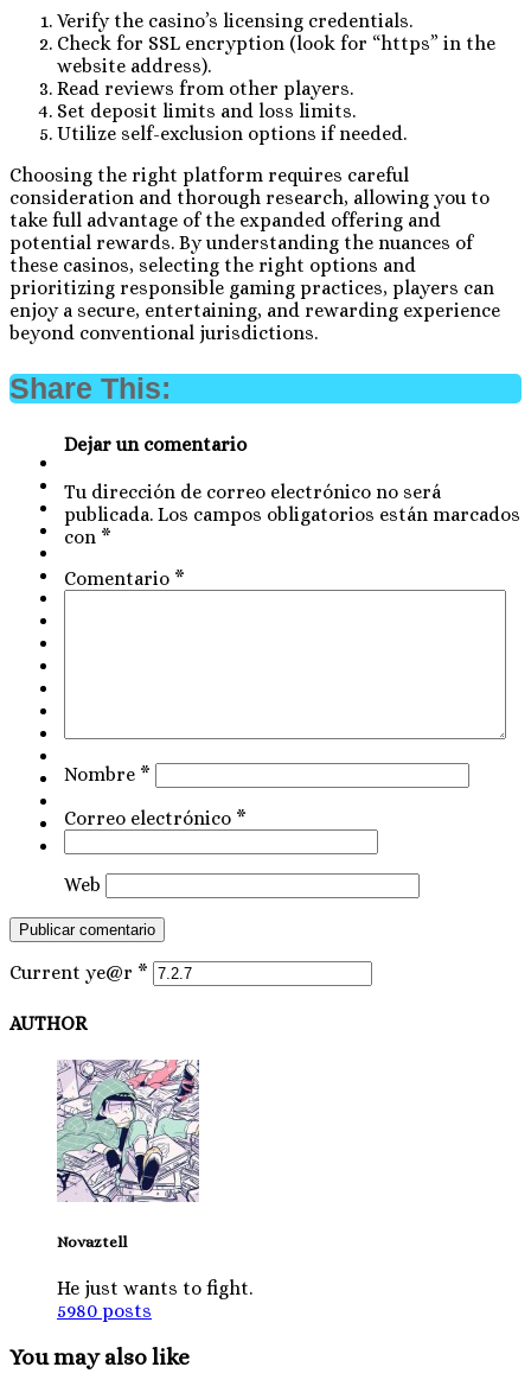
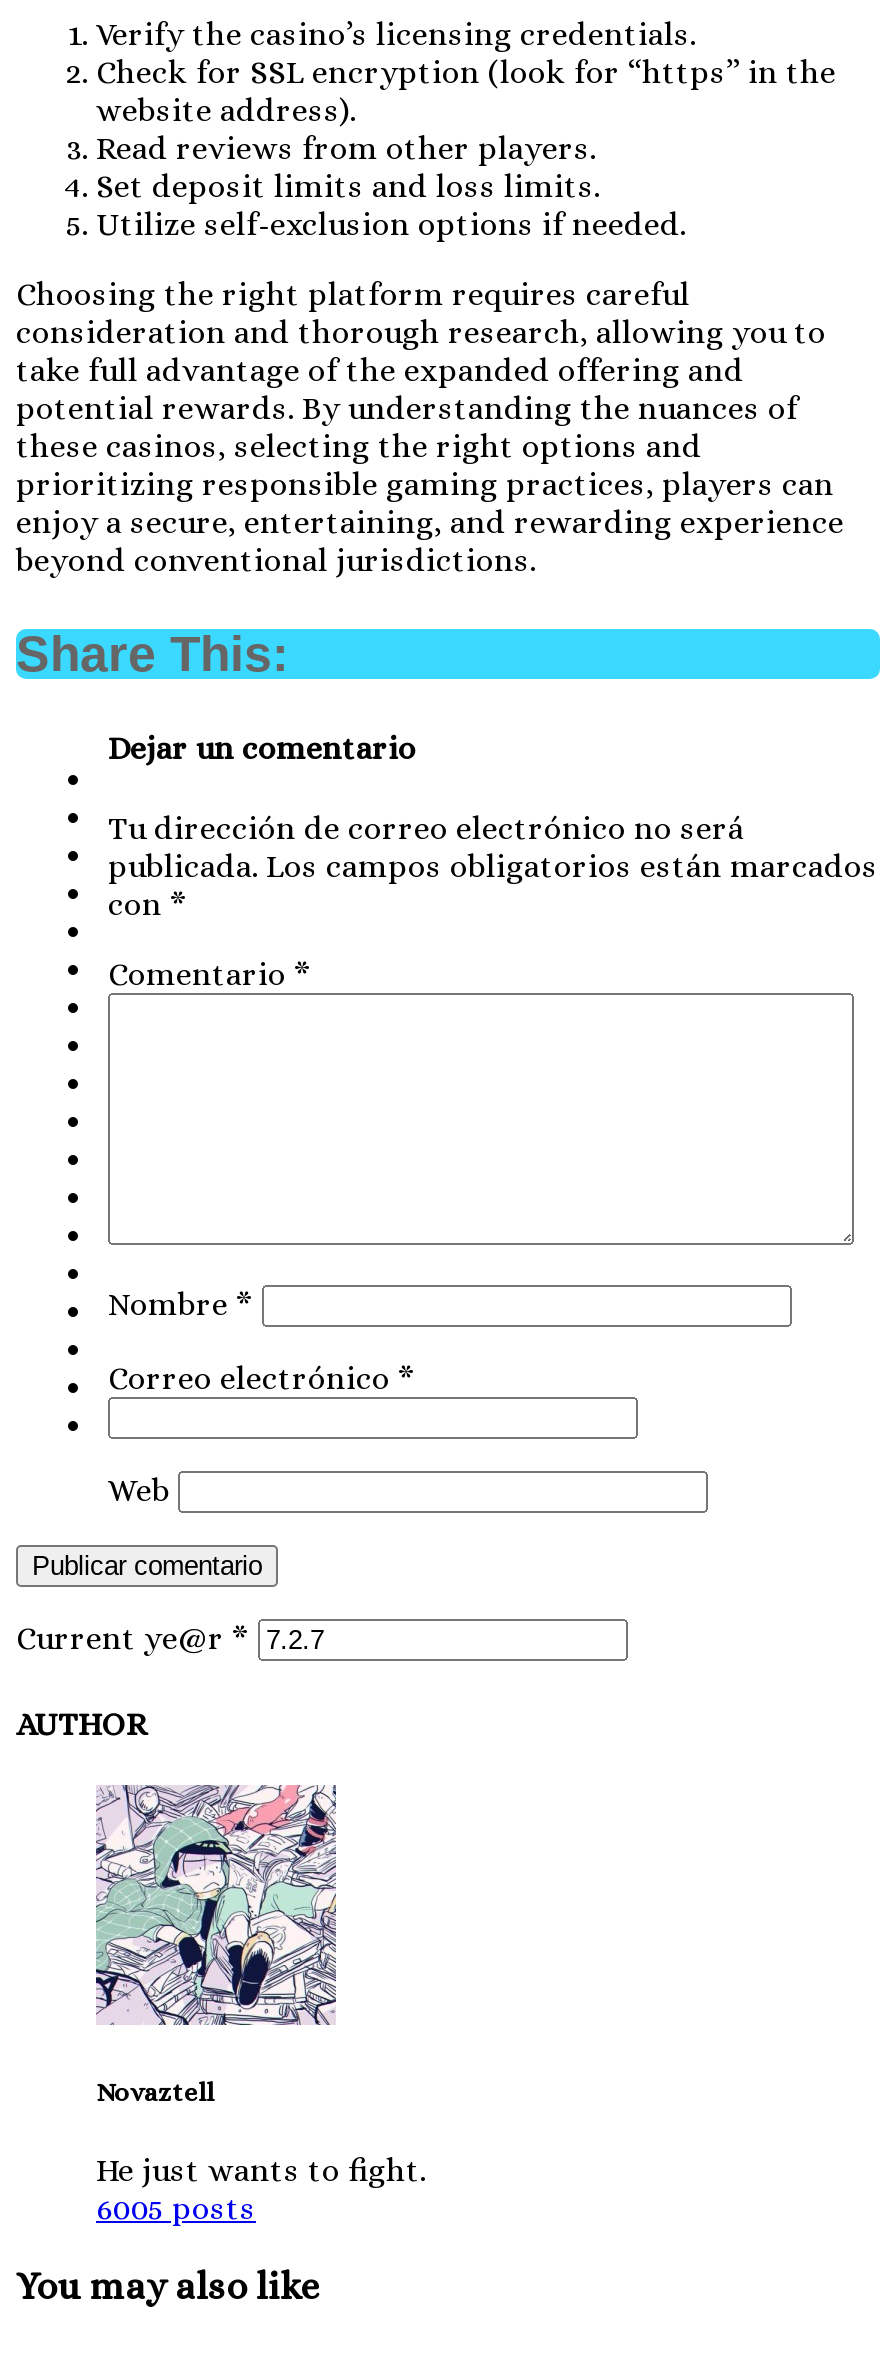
[57,1300,152,1322] 5980 posts -> [96,2190,256,2228] 6005 posts

